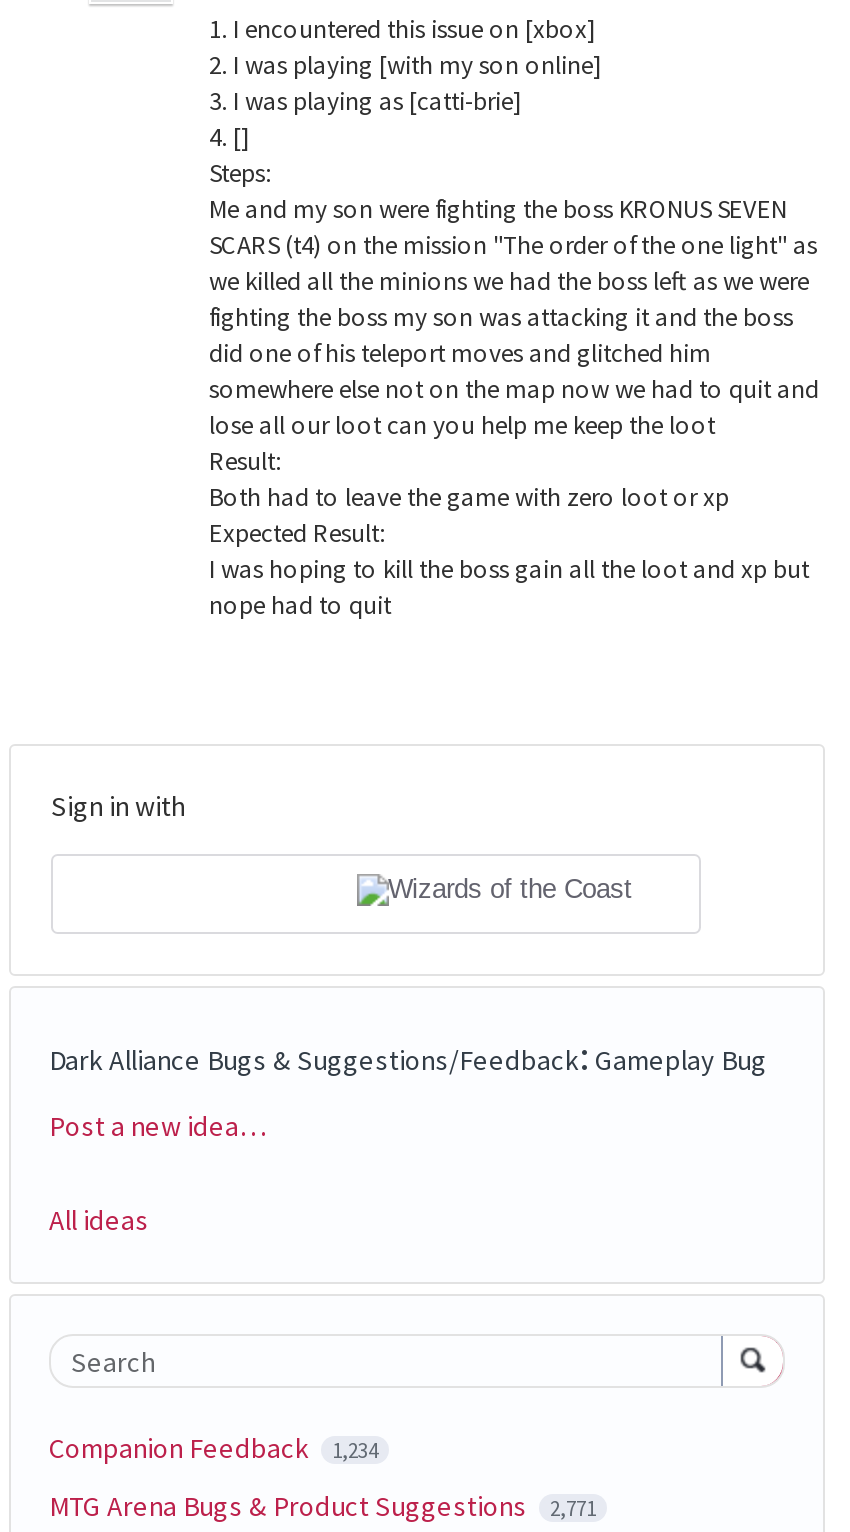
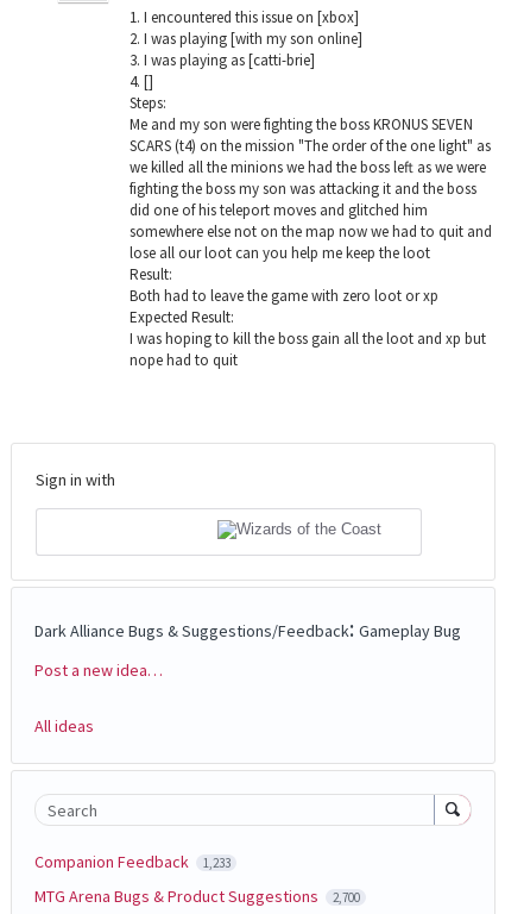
[49,1429,378,1465] Companion Feedback 1,234 -> [34,851,230,872] Companion Feedback 1,233
[49,1487,596,1523] MTG Arena Bugs & Product Suggestions 2,771 -> [34,885,359,907] MTG Arena Bugs & Product Suggestions 2,700

